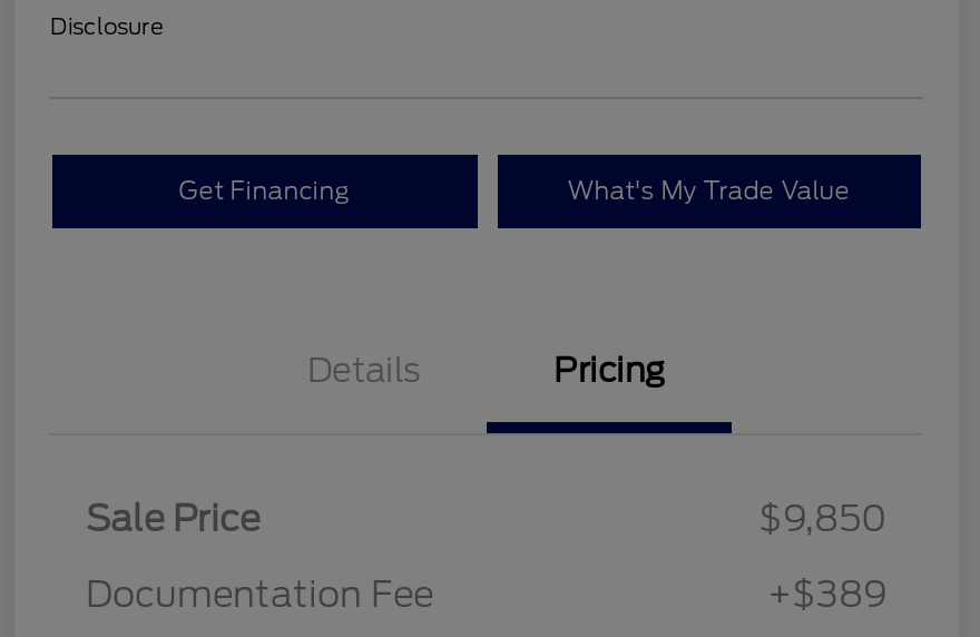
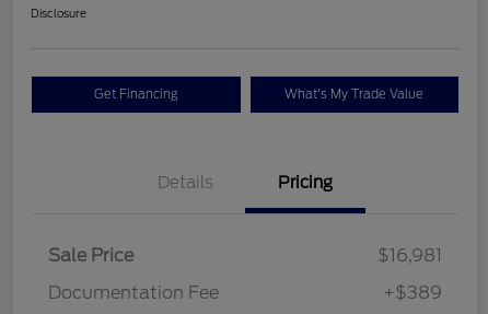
[758,497,888,540] $9,850 -> [377,245,442,266] $16,981

